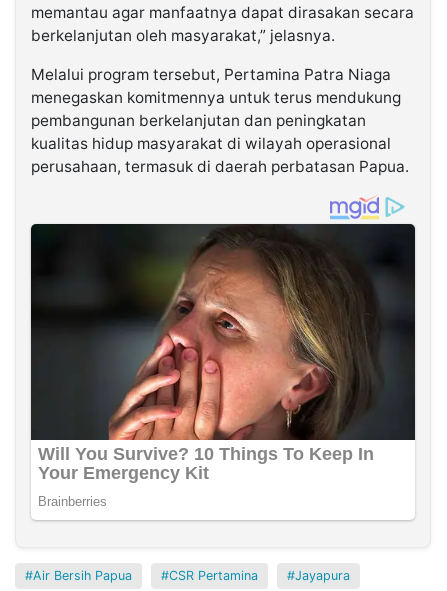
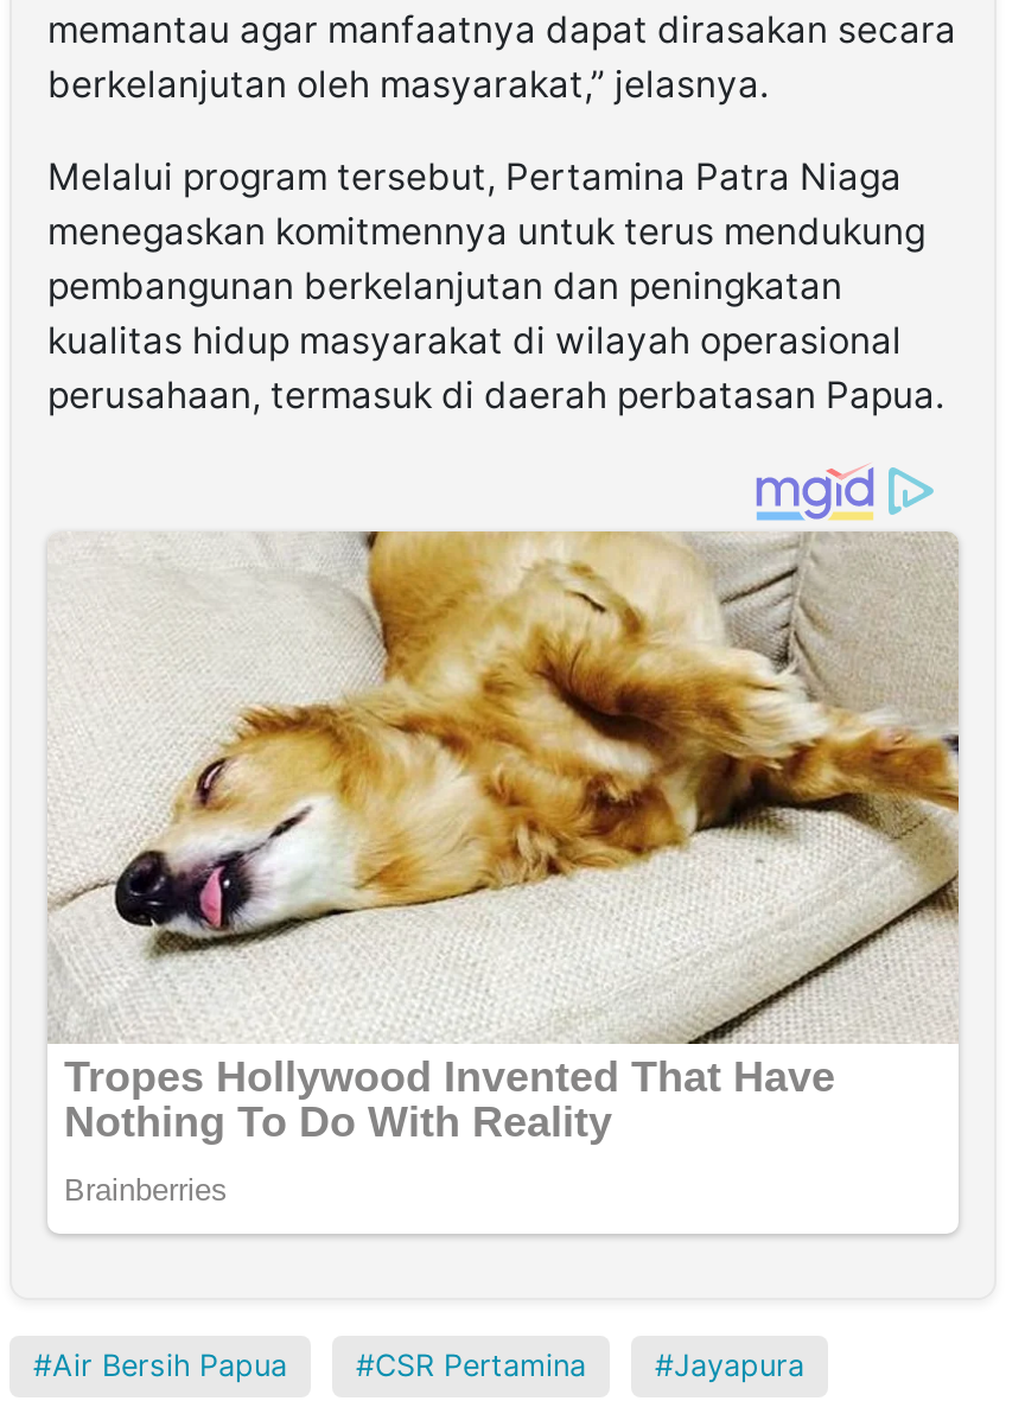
[30,223,416,484] [image] -> [47,529,961,1146] [image]

